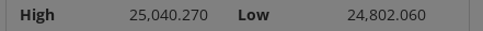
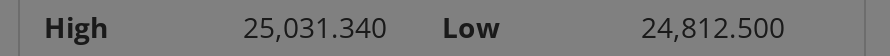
[129,4,269,25] 25,040.270 Low -> [243,8,500,46] 25,031.340 Low
[347,4,426,25] 24,802.060 -> [641,8,785,46] 24,812.500

